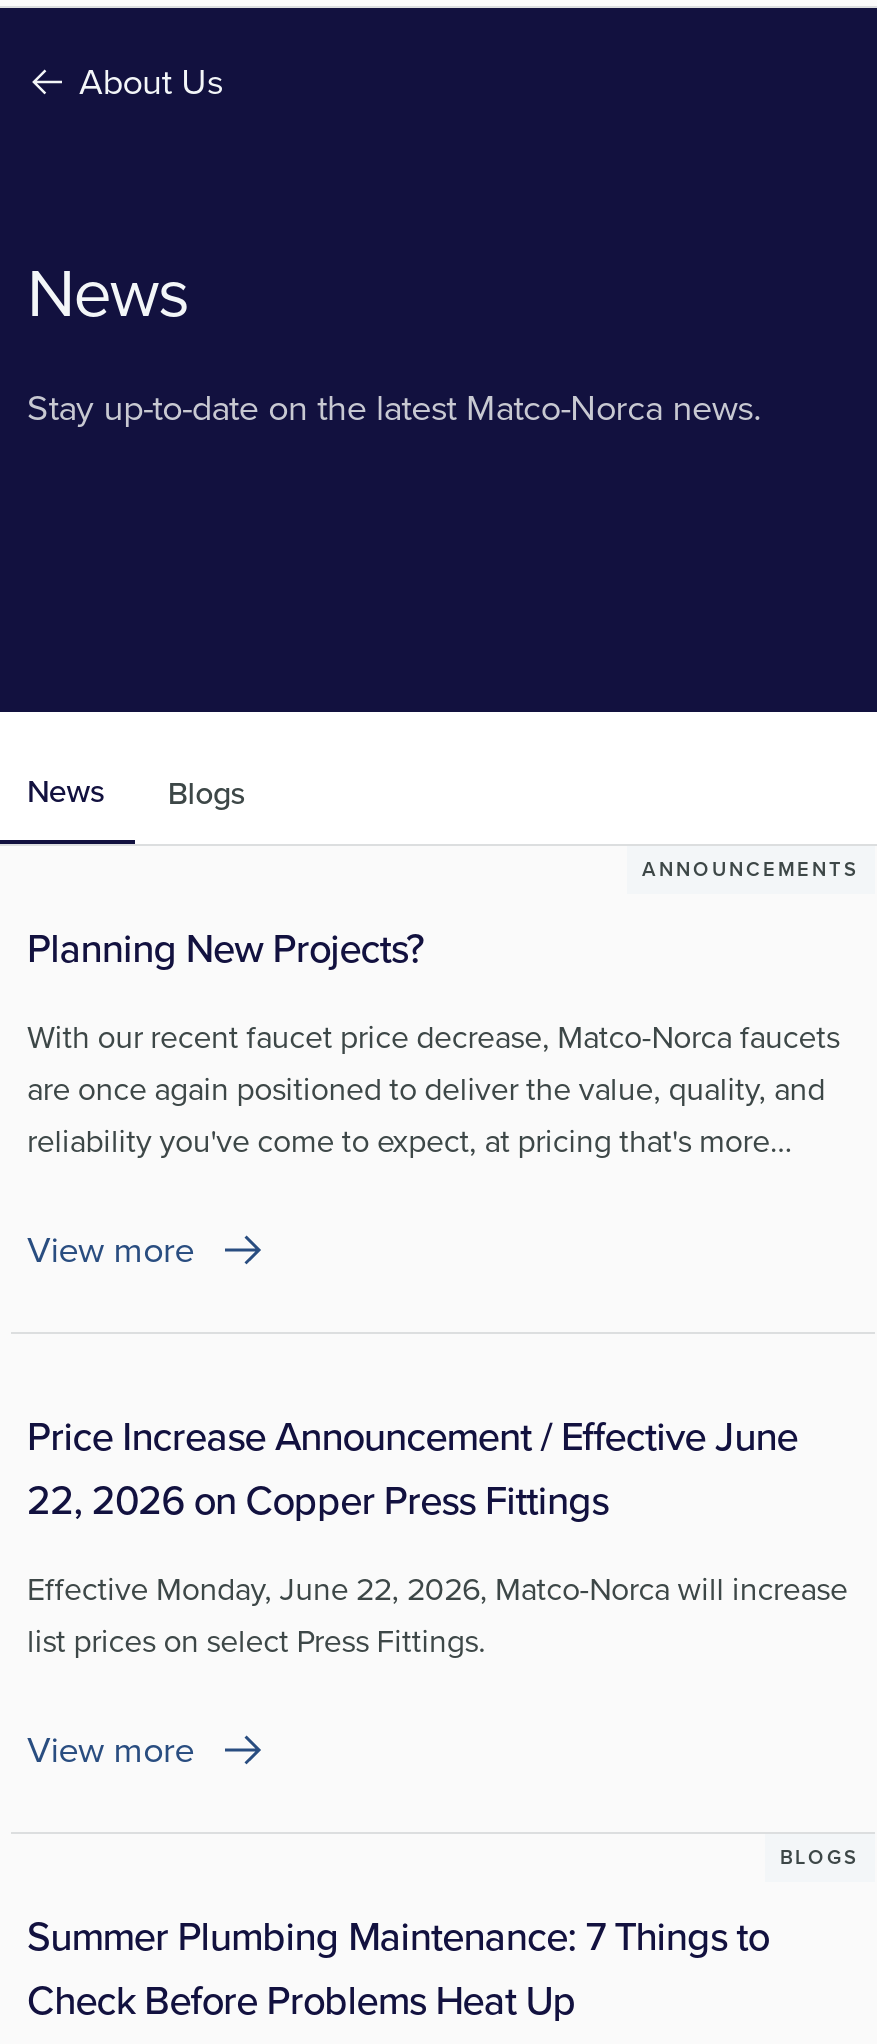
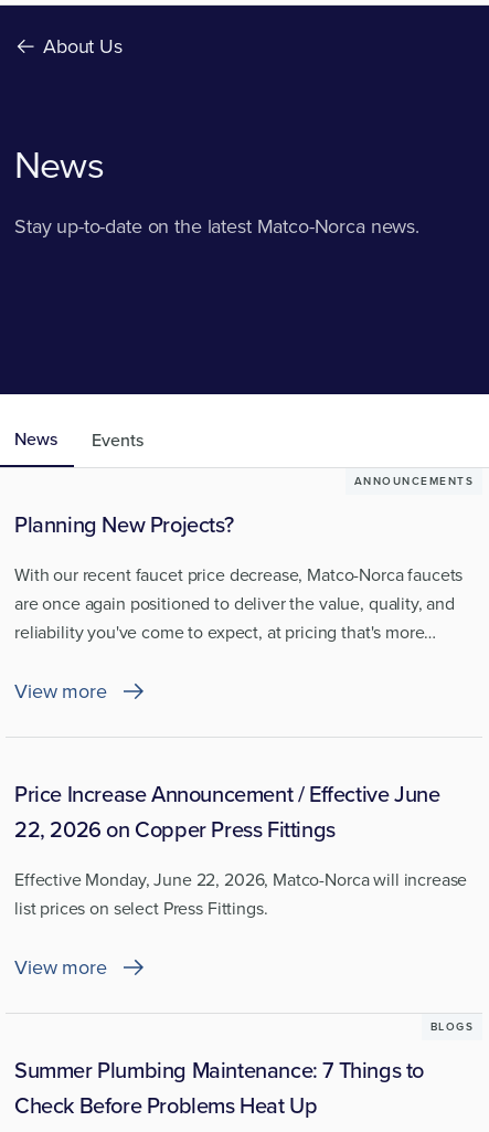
[168,770,244,816] Blogs -> [92,427,143,451] Events

